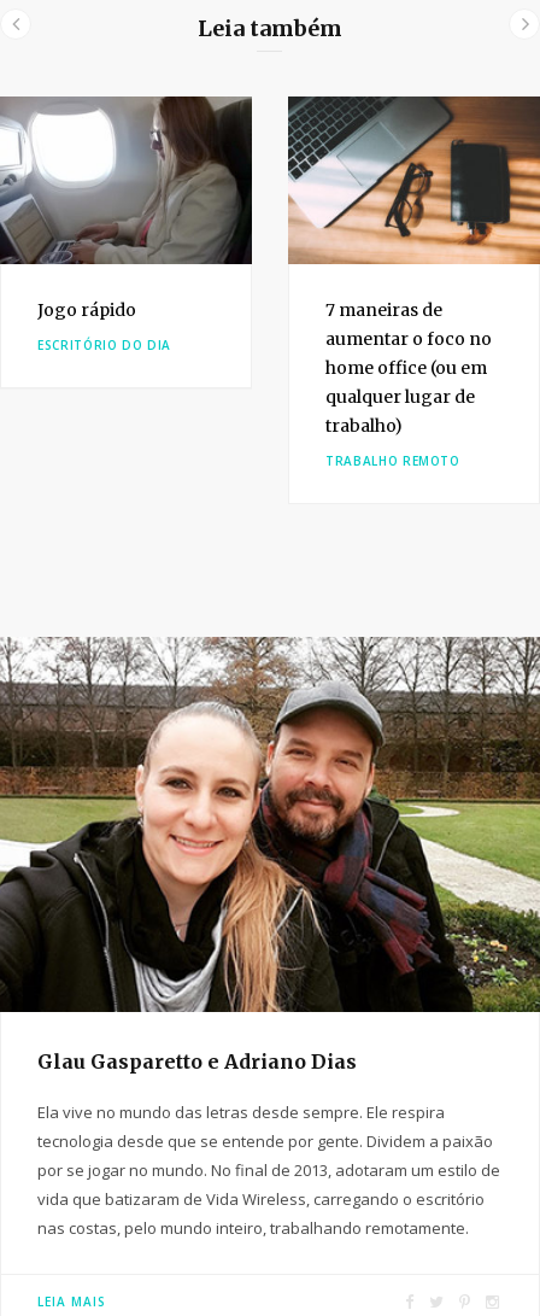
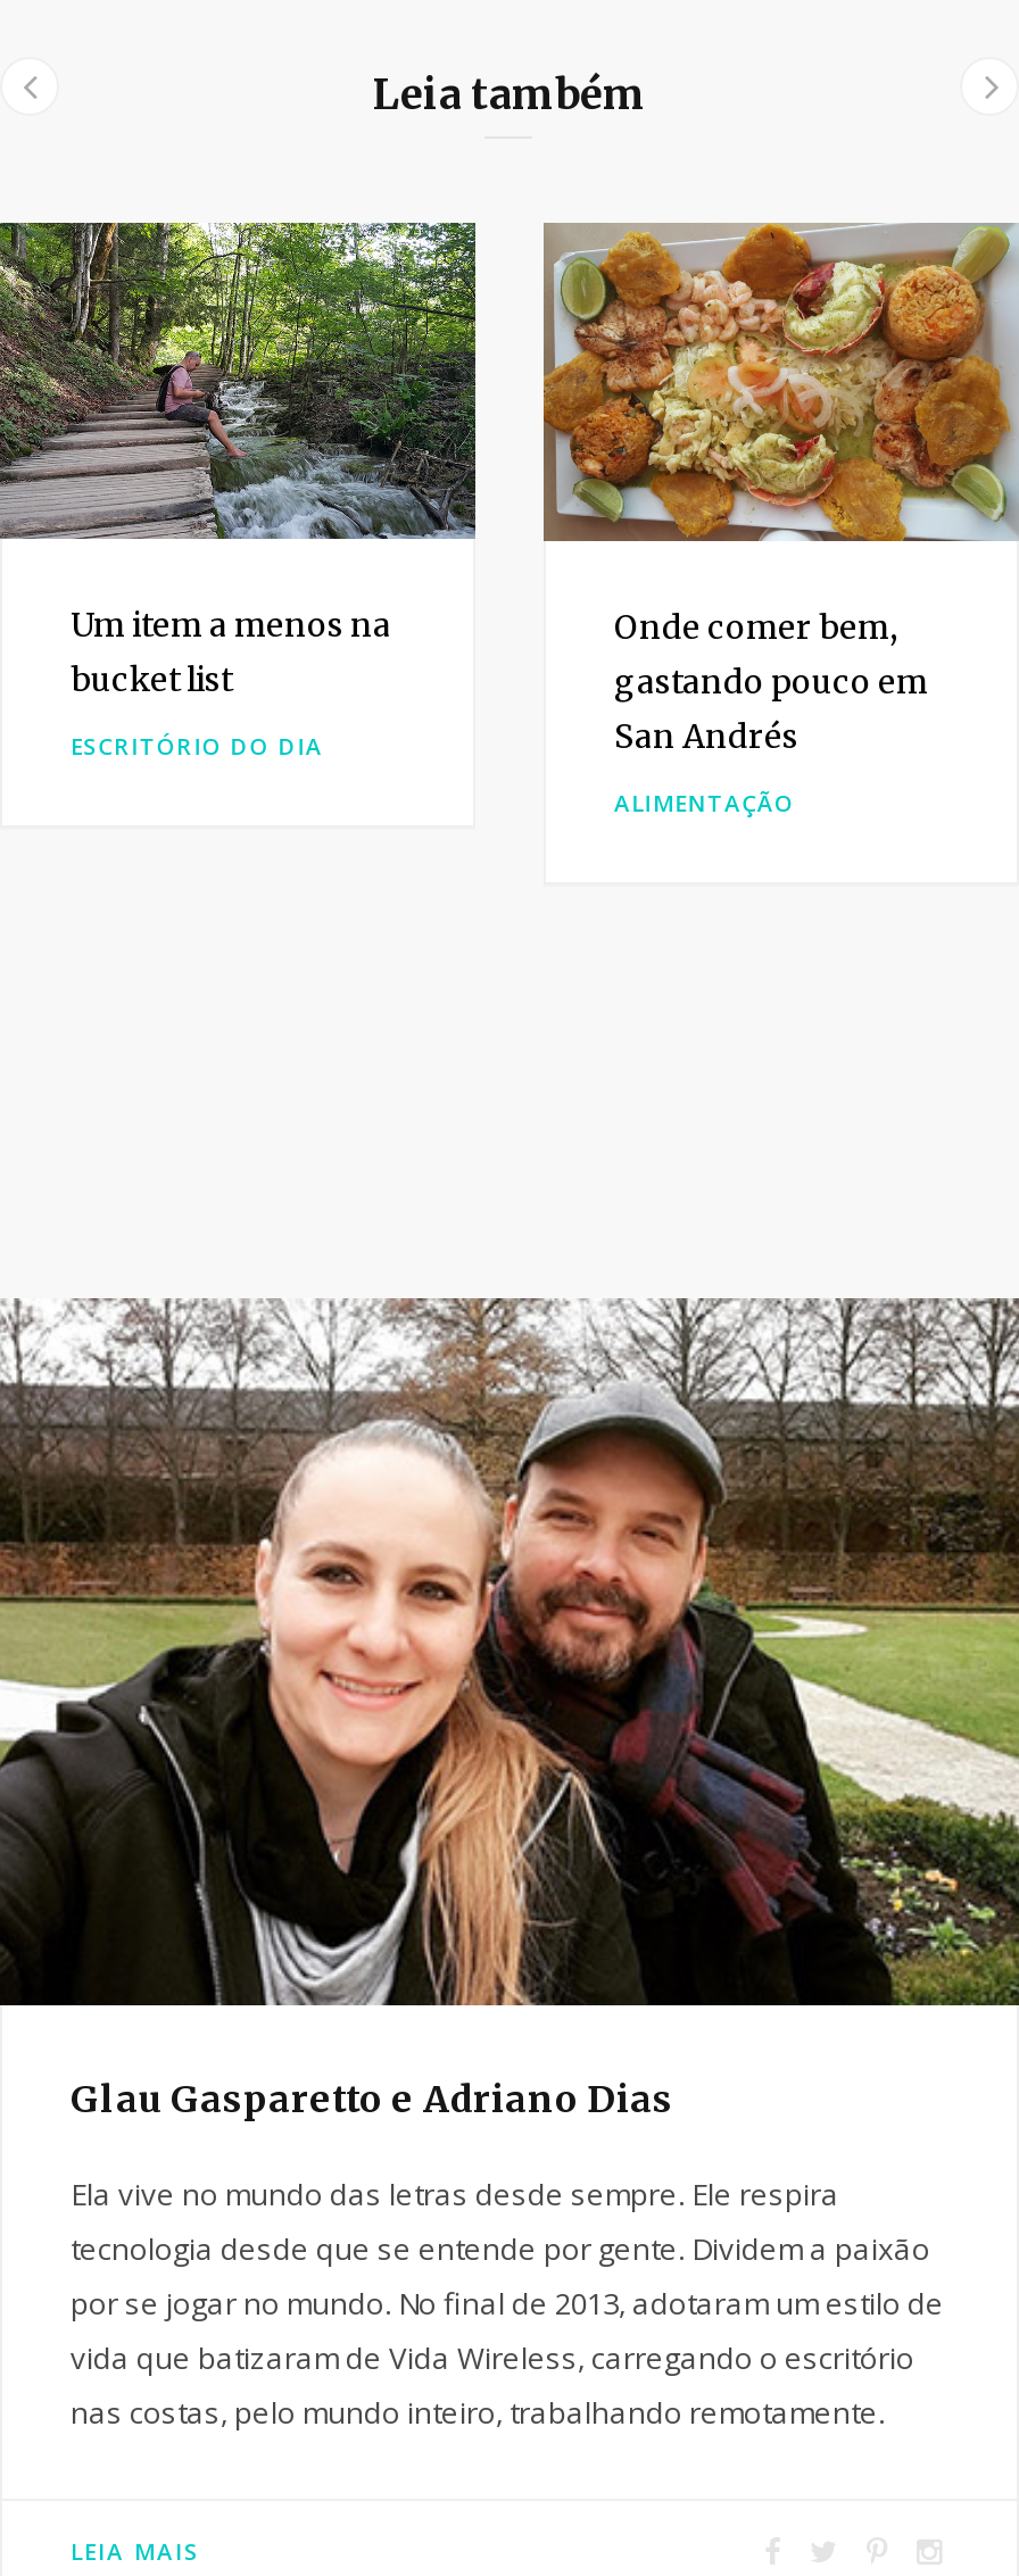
[4,95,252,321] [image] | Jogo rápido -> [7,222,475,701] [image] | Um item a menos na | bucket list
[287,95,536,437] [image] | 7 maneiras de | aumentar o foco no | home office (ou em | qualquer lugar de | trabalho) -> [541,222,1012,756] [image] | Onde comer bem, | gastando pouco em | San Andrés
[325,453,460,470] TRABALHO REMOTO -> [614,786,794,817] ALIMENTAÇÃO

